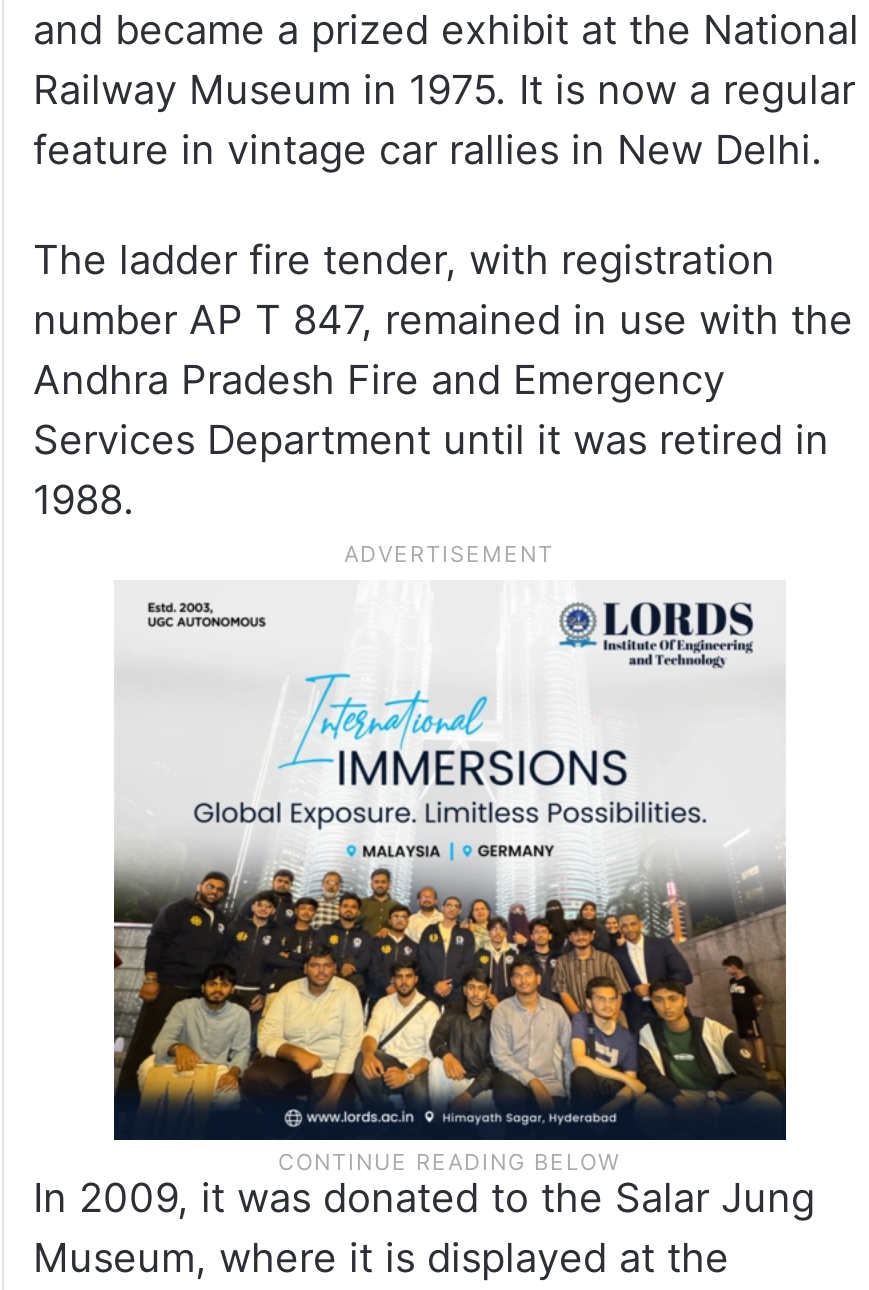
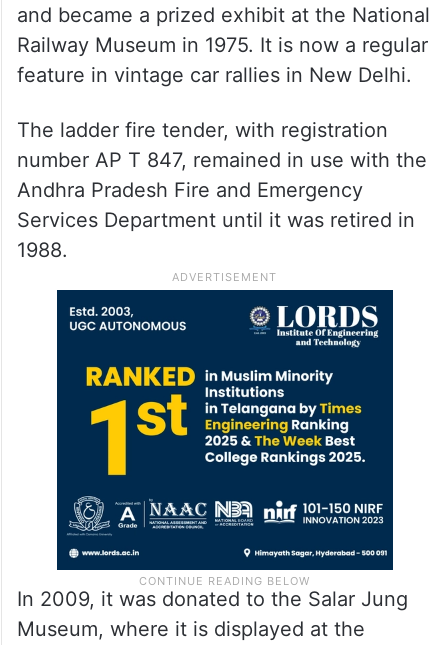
[112,580,788,1138] [image] -> [56,289,394,569] [image]

